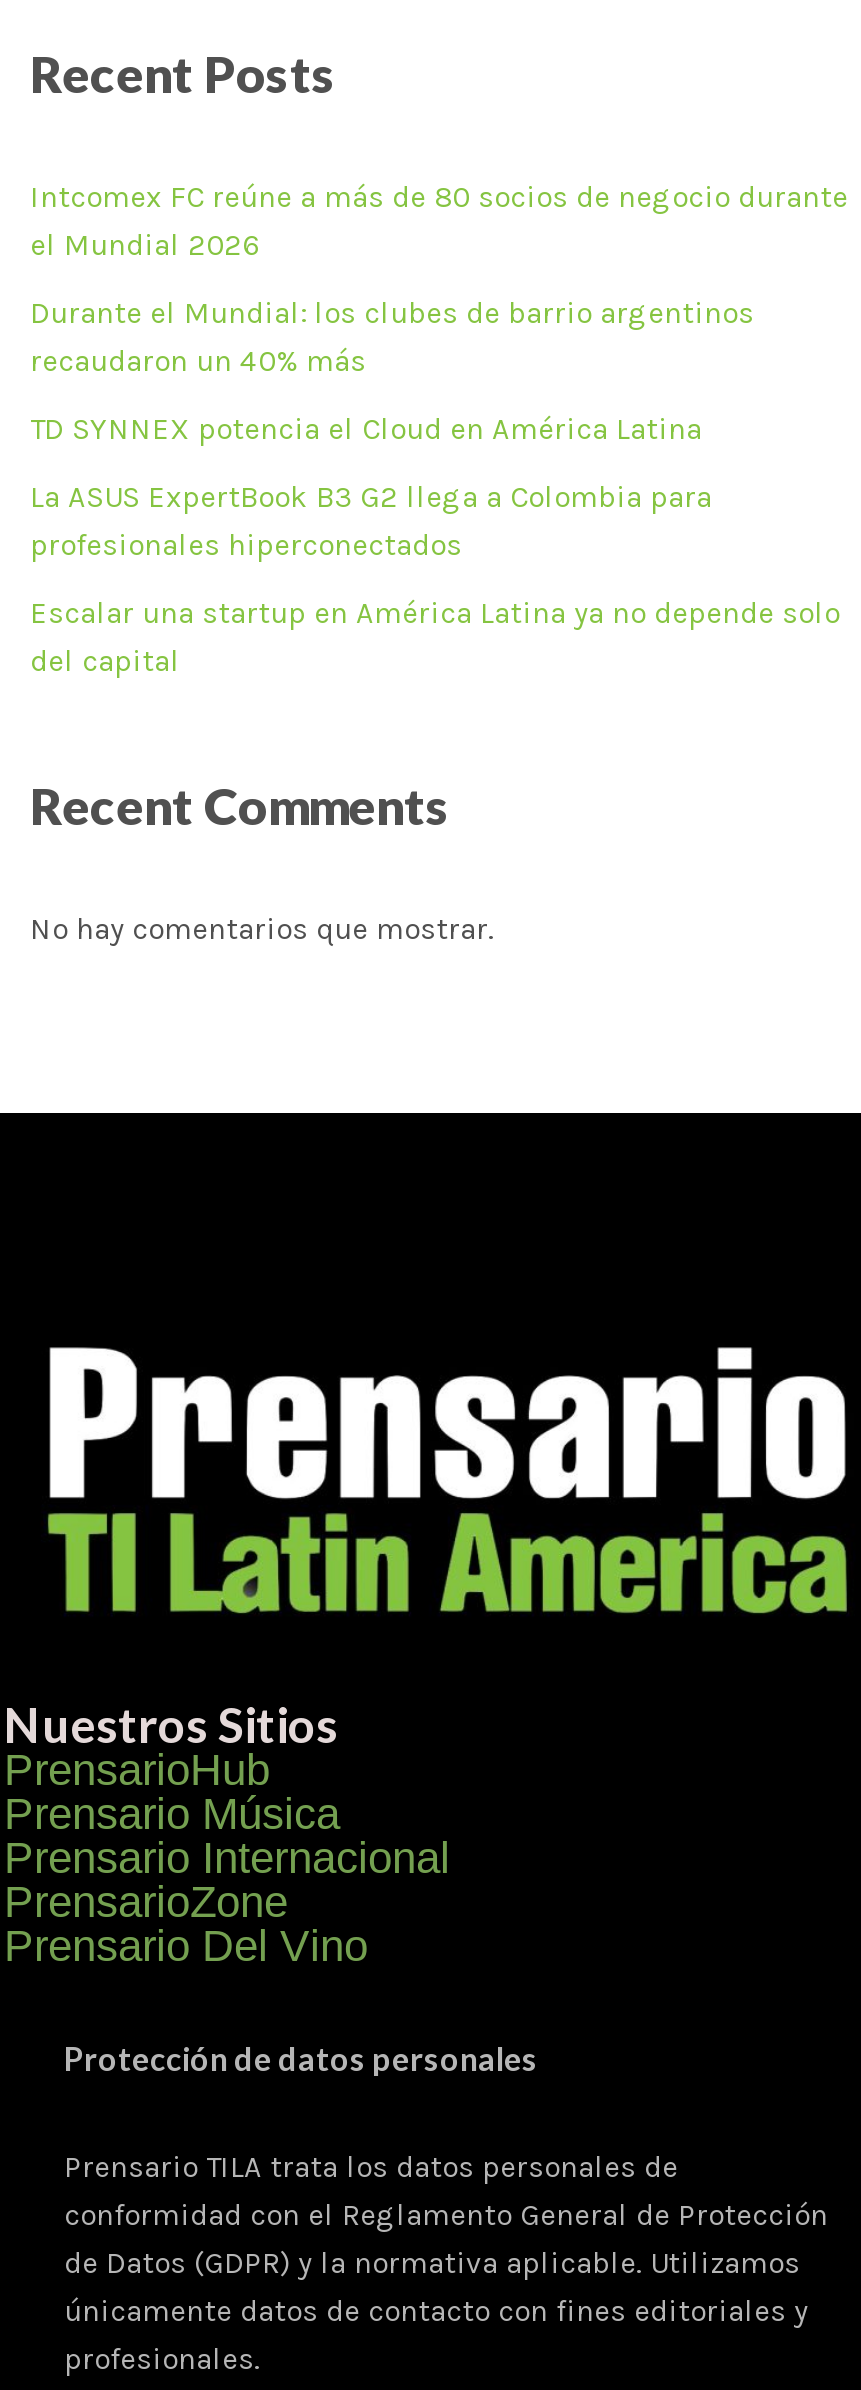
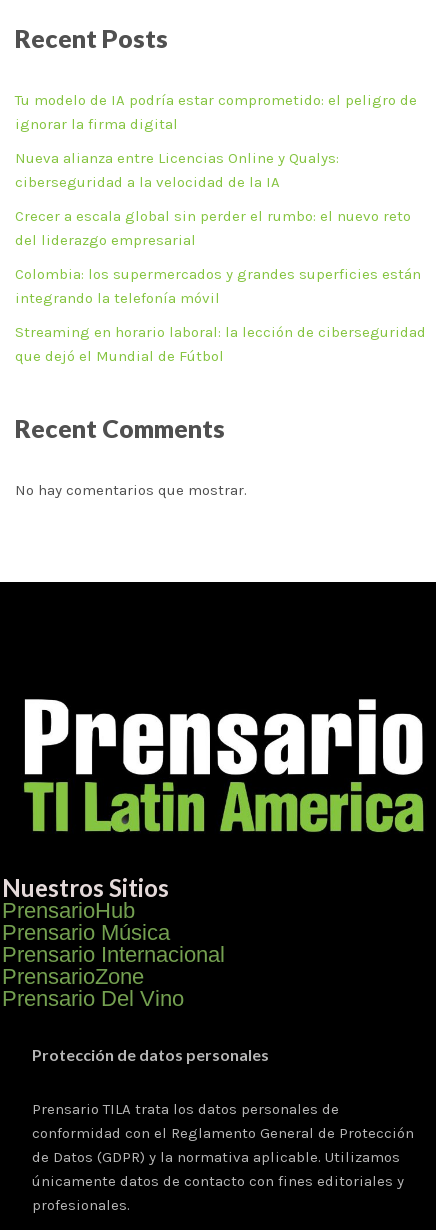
[30,180,848,264] Intcomex FC reúne a más de 80 socios de negocio durante | el Mundial 2026 -> [15,91,417,133] Tu modelo de IA podría estar comprometido: el peligro de | ignorar la firma digital
[30,296,754,380] Durante el Mundial: los clubes de barrio argentinos | recaudaron un 40% más -> [15,149,339,191] Nueva alianza entre Licencias Online y Qualys: | ciberseguridad a la velocidad de la IA
[30,412,702,448] TD SYNNEX potencia el Cloud en América Latina -> [15,207,411,249] Crecer a escala global sin perder el rumbo: el nuevo reto | del liderazgo empresarial
[30,480,712,564] La ASUS ExpertBook B3 G2 llega a Colombia para | profesionales hiperconectados -> [15,265,421,307] Colombia: los supermercados y grandes superficies están | integrando la telefonía móvil
[30,596,840,680] Escalar una startup en América Latina ya no depende solo | del capital -> [15,323,426,365] Streaming en horario laboral: la lección de ciberseguridad | que dejó el Mundial de Fútbol

